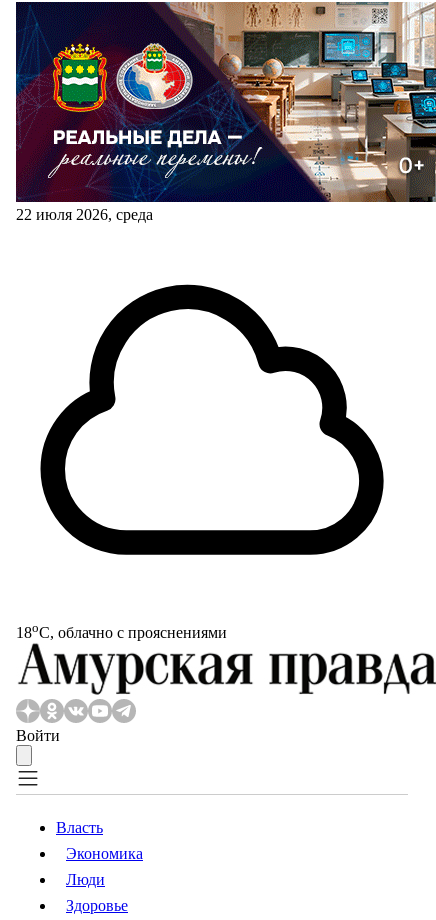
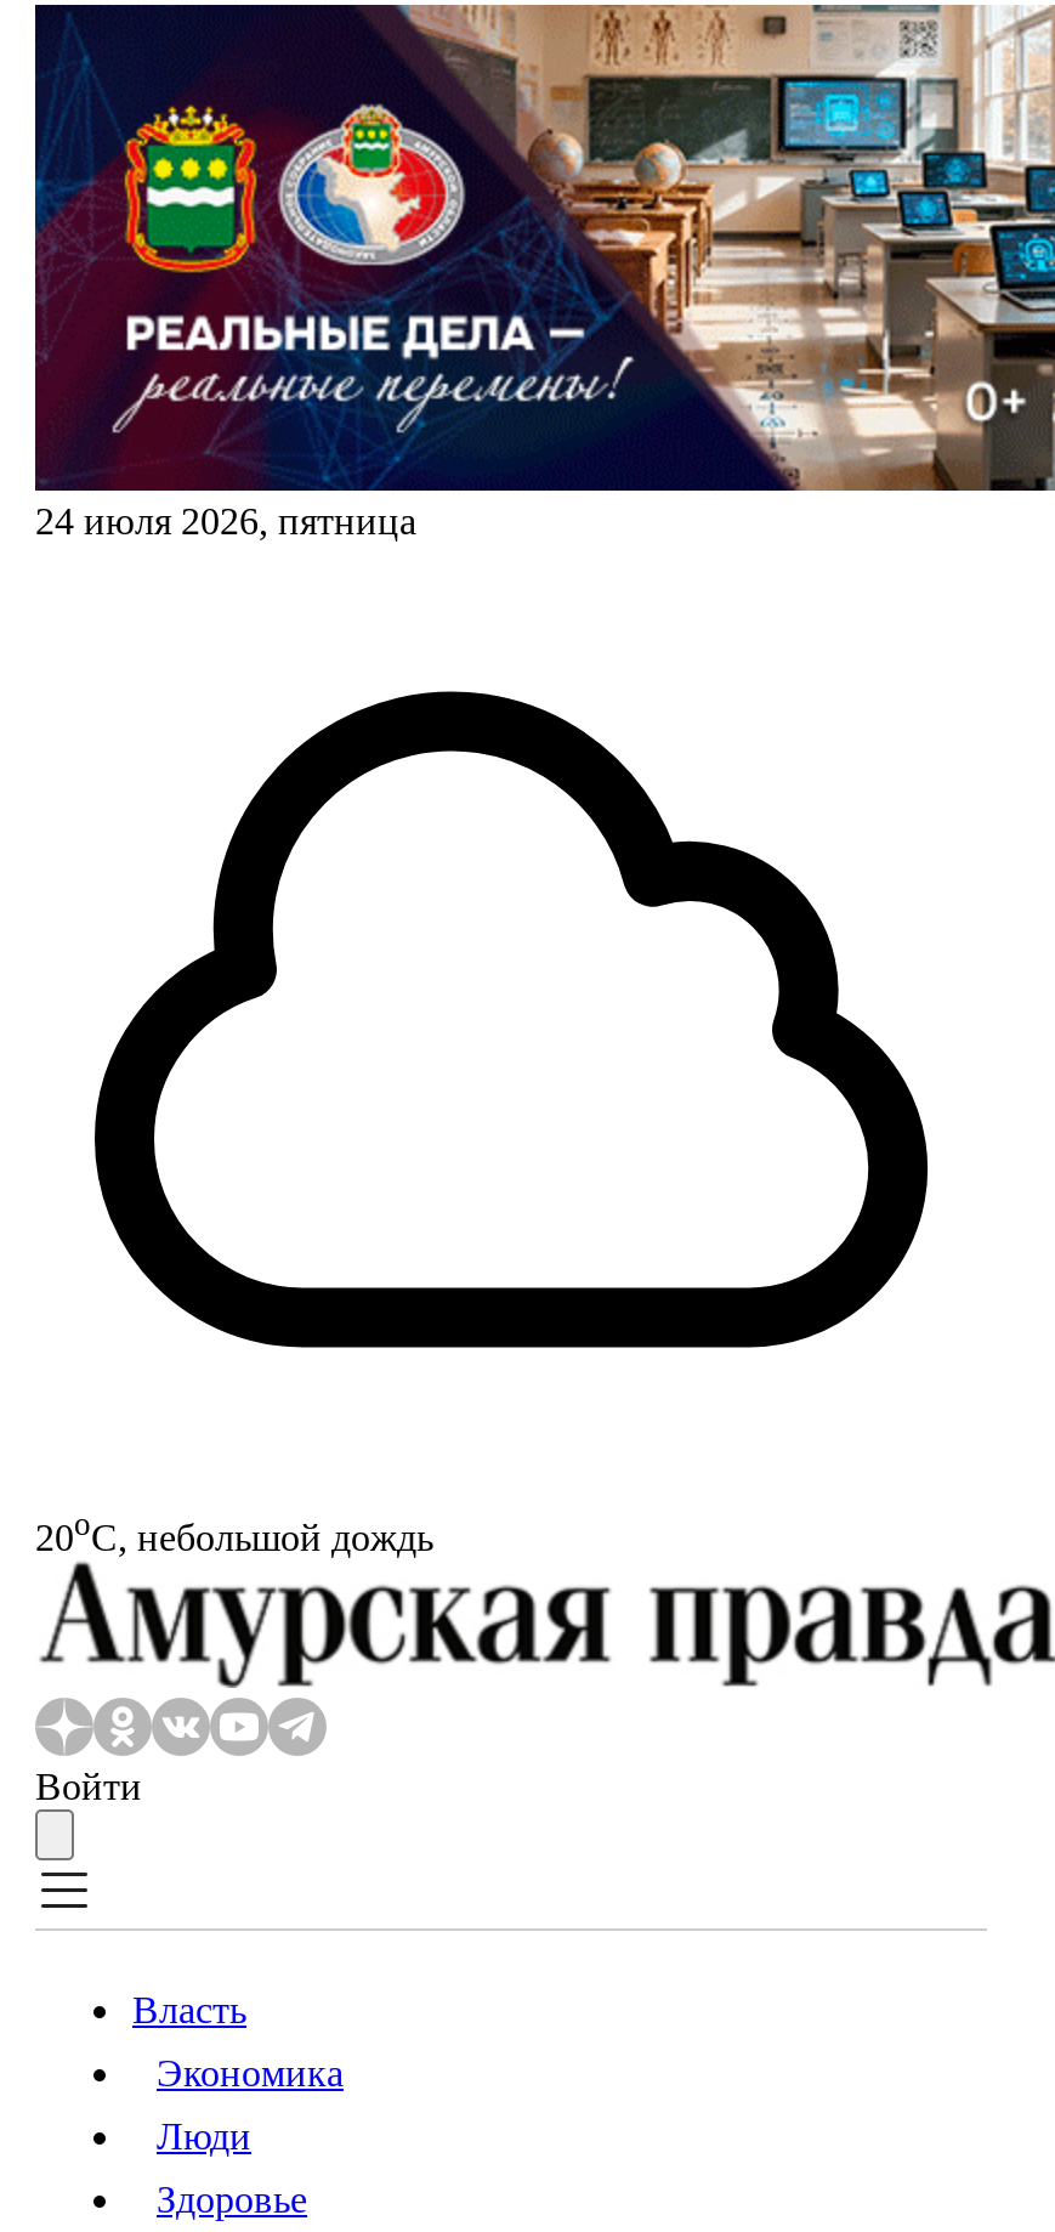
[16,206,153,223] 22 июля 2026, среда -> [35,500,416,542] 24 июля 2026, пятница
[16,620,227,641] 18oС, облачно с прояснениями -> [35,1506,433,1558] 20oС, небольшой дождь

